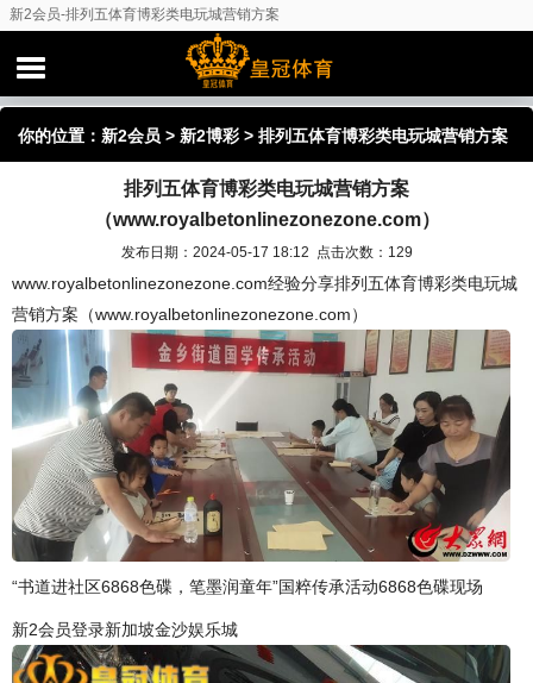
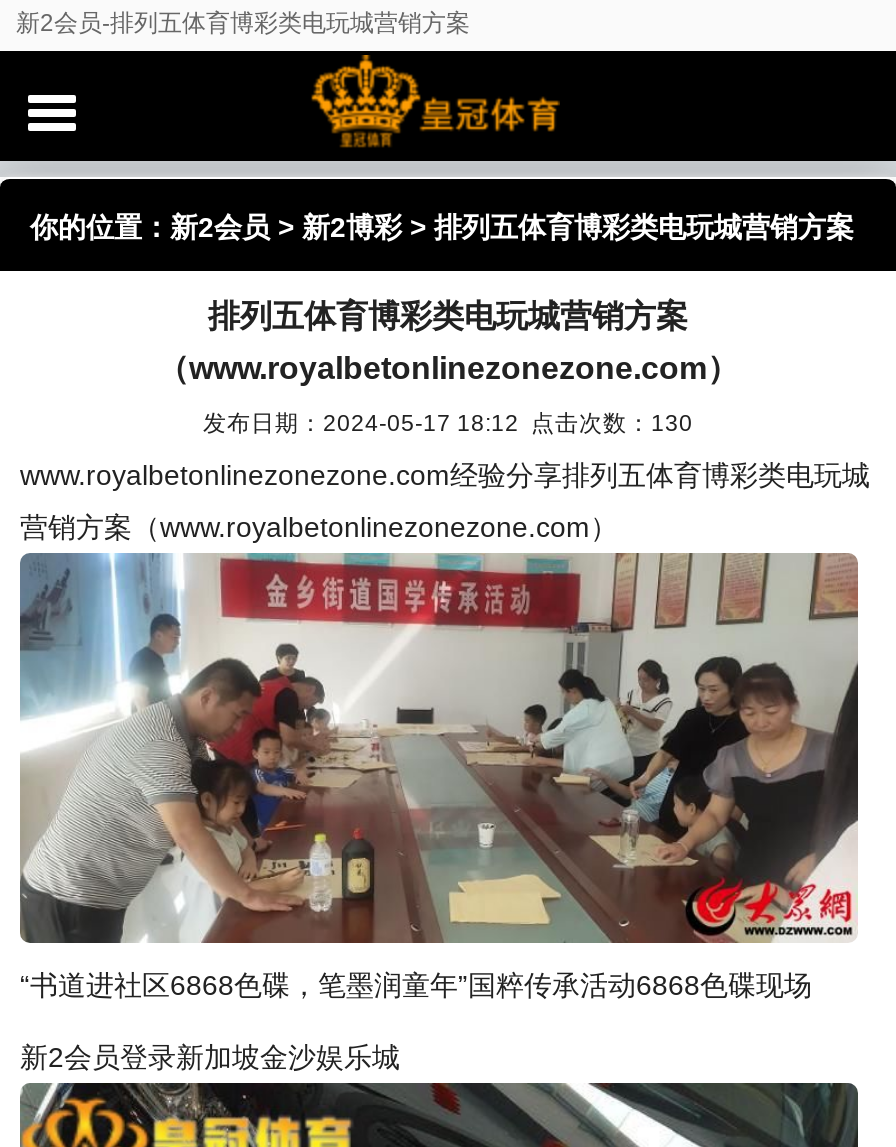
[121,244,412,259] 发布日期：2024-05-17 18:12 点击次数：129 -> [203,409,693,435] 发布日期：2024-05-17 18:12 点击次数：130

